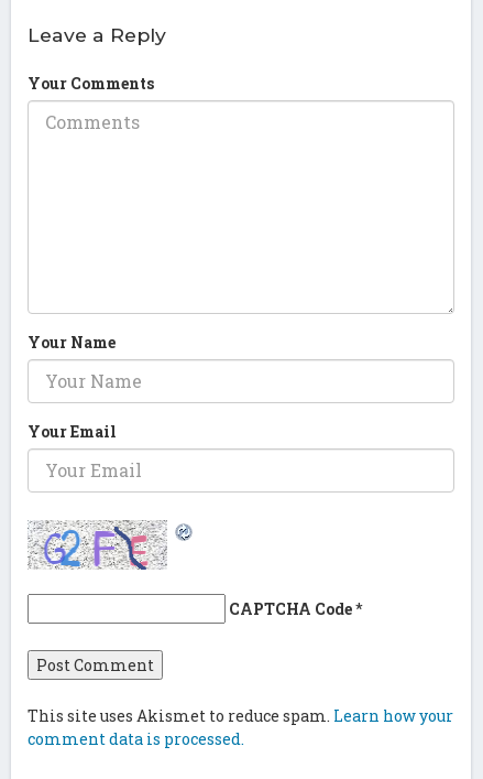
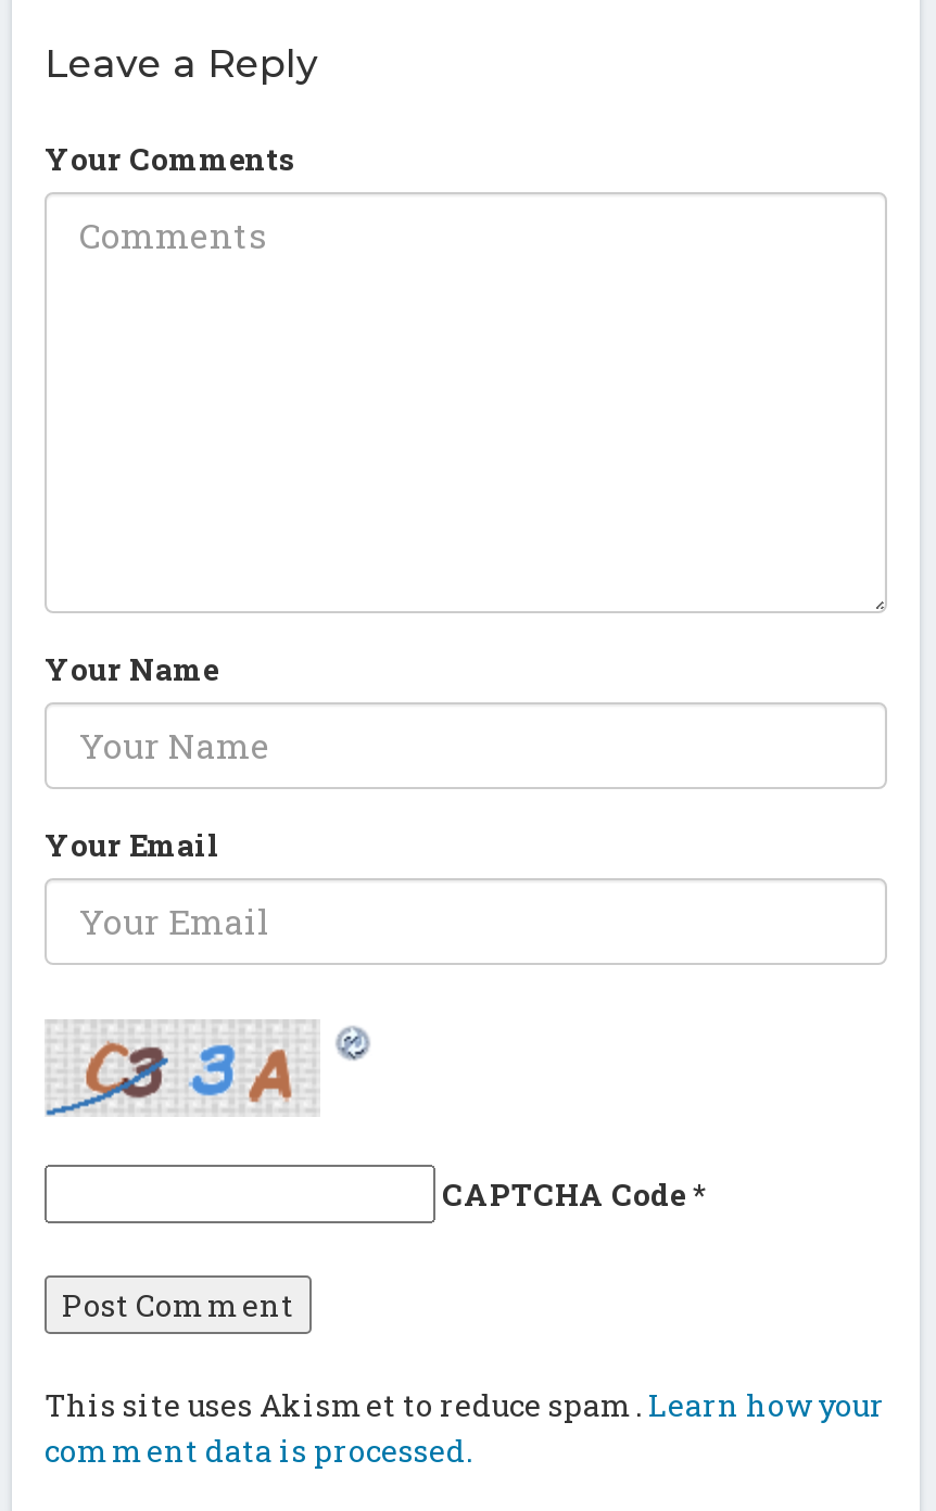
[29,520,167,571] [image] -> [45,1024,318,1117] [image]

